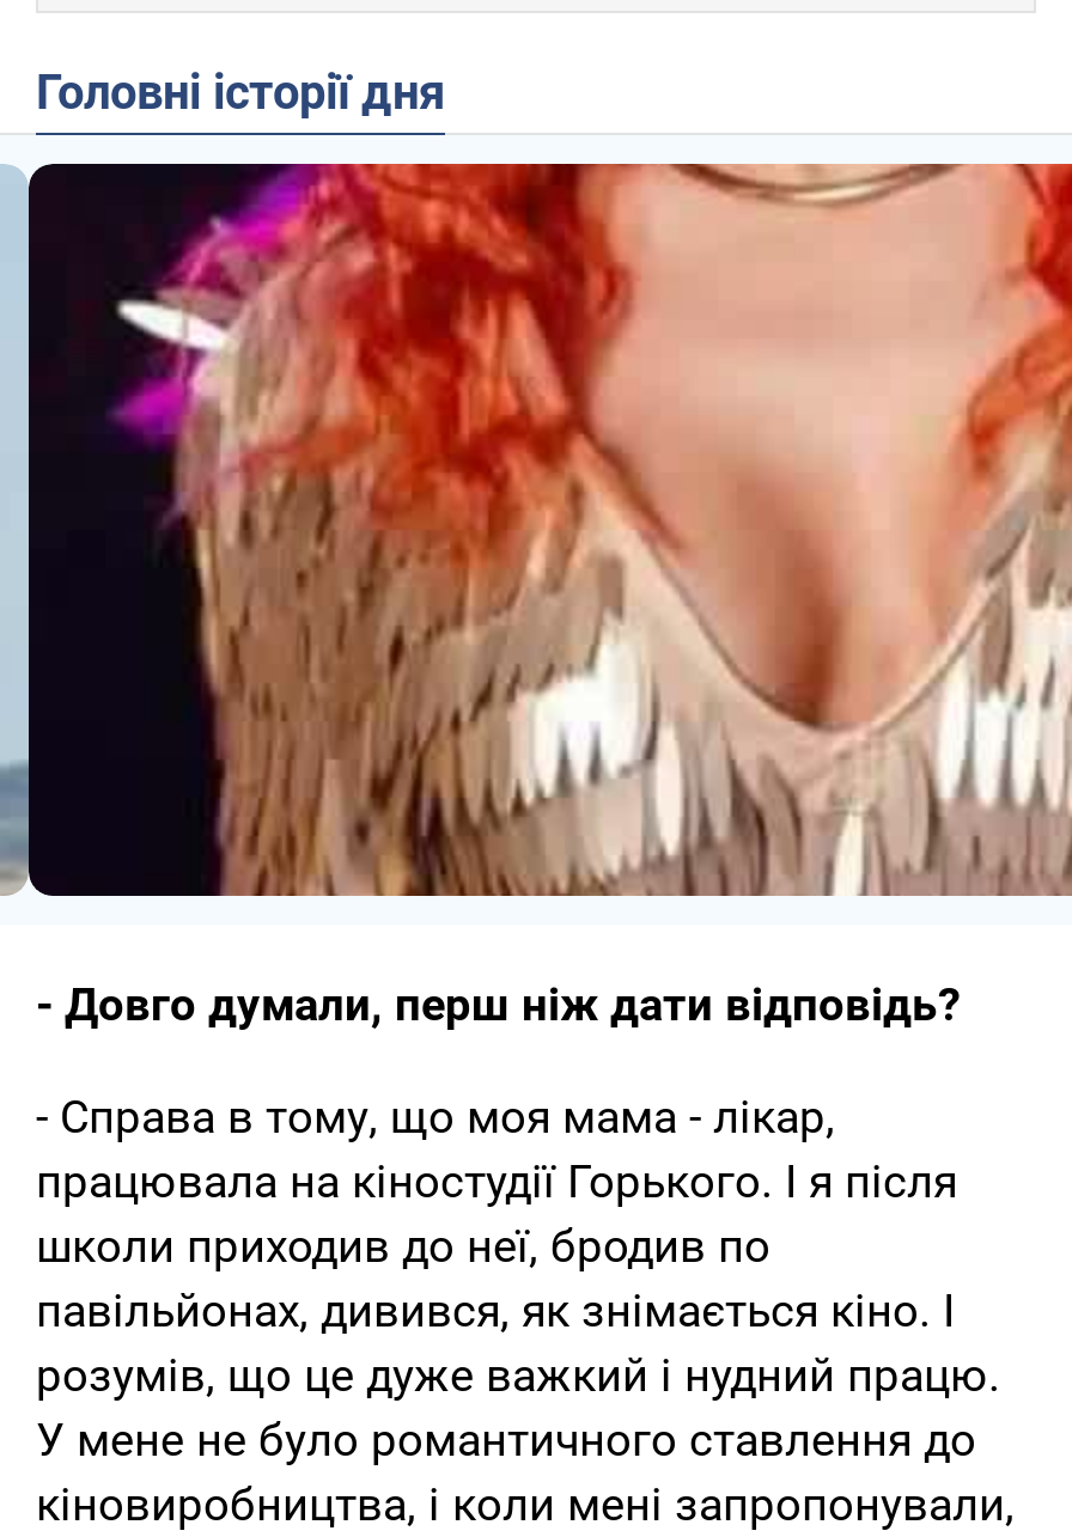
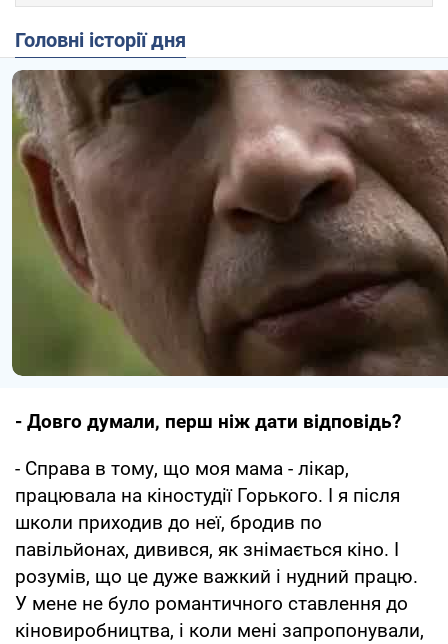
[7,161,1065,898] [image] -> [3,69,445,377] [image]

